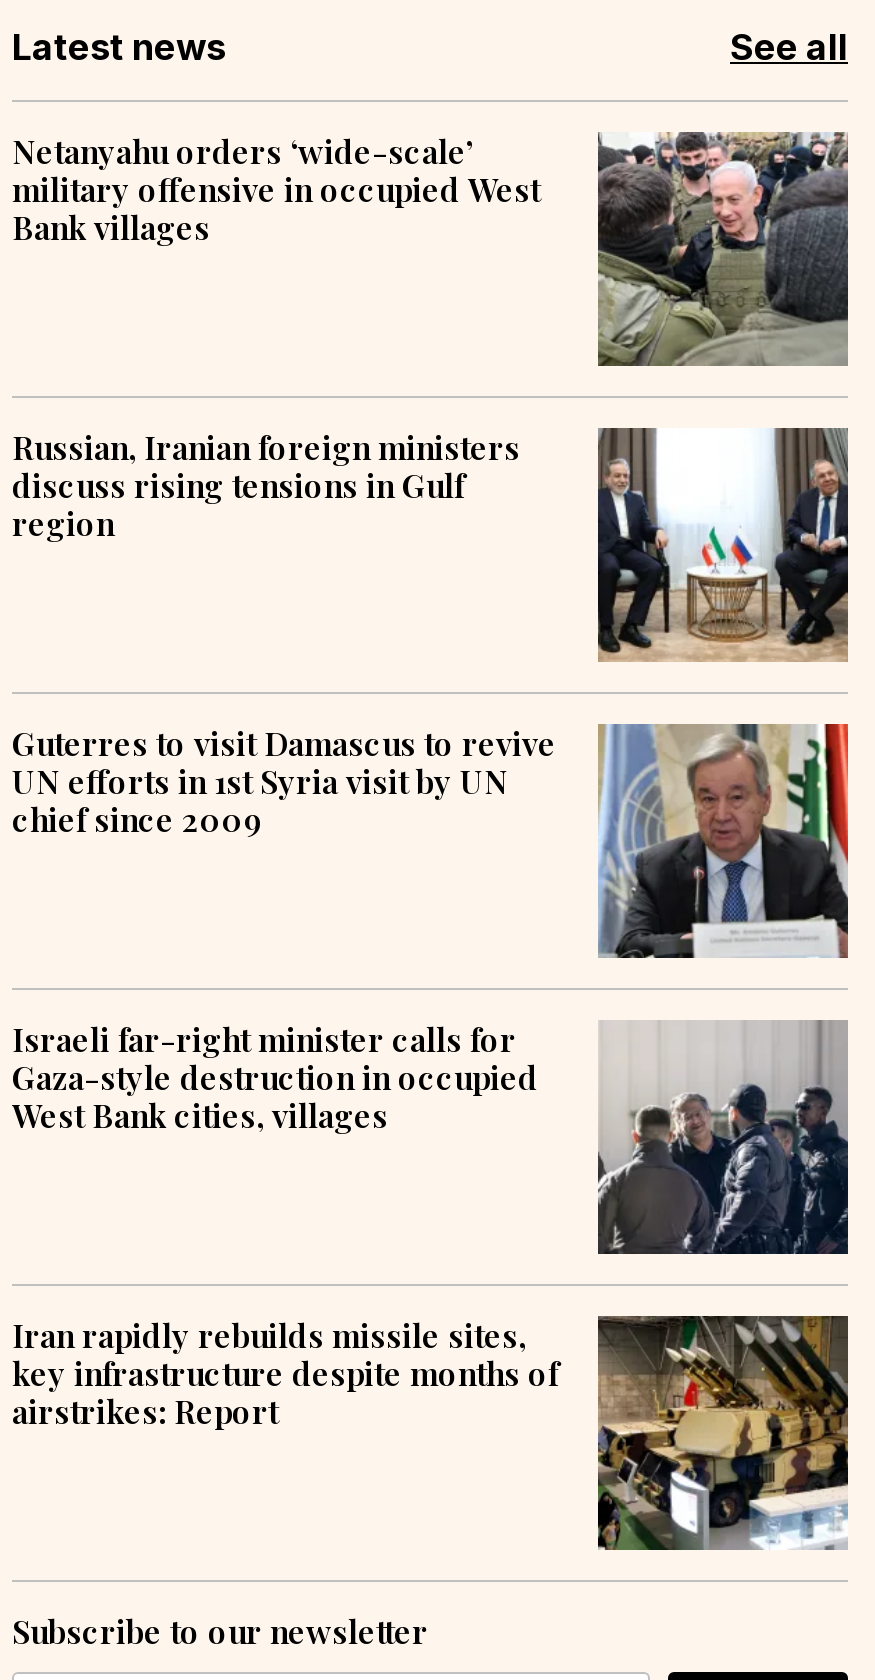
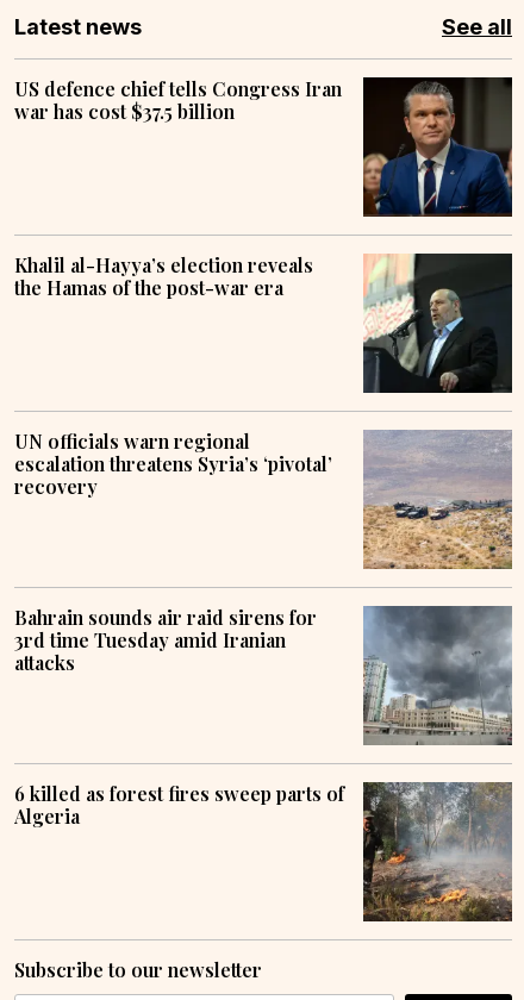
[12,130,850,366] [image] | Netanyahu orders ‘wide-scale’ | military offensive in occupied West | Bank villages -> [14,76,513,217] [image] | US defence chief tells Congress Iran | war has cost $37.5 billion
[12,426,520,544] Russian, Iranian foreign ministers | discuss rising tensions in Gulf | region -> [14,252,313,300] Khalil al-Hayya’s election reveals | the Hamas of the post-war era
[596,426,850,662] [image] -> [363,252,513,394] [image]
[12,722,850,960] [image] | Guterres to visit Damascus to revive | UN efforts in 1st Syria visit by UN | chief since 2009 -> [14,429,513,570] [image] | UN officials warn regional | escalation threatens Syria’s ‘pivotal’ | recovery
[12,1018,850,1254] [image] | Israeli far-right minister calls for | Gaza-style destruction in occupied | West Bank cities, villages -> [14,605,513,745] [image] | Bahrain sounds air raid sirens for | 3rd time Tuesday amid Iranian | attacks
[12,1314,850,1550] [image] | Iran rapidly rebuilds missile sites, | key infrastructure despite months of | airstrikes: Report -> [14,781,513,923] [image] | 6 killed as forest fires sweep parts of | Algeria

